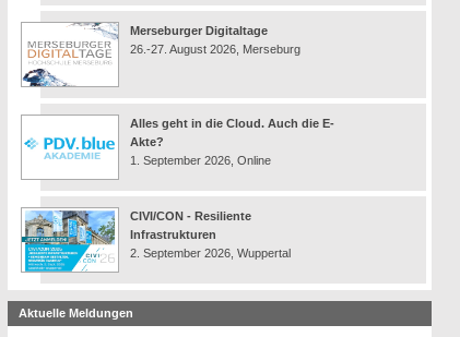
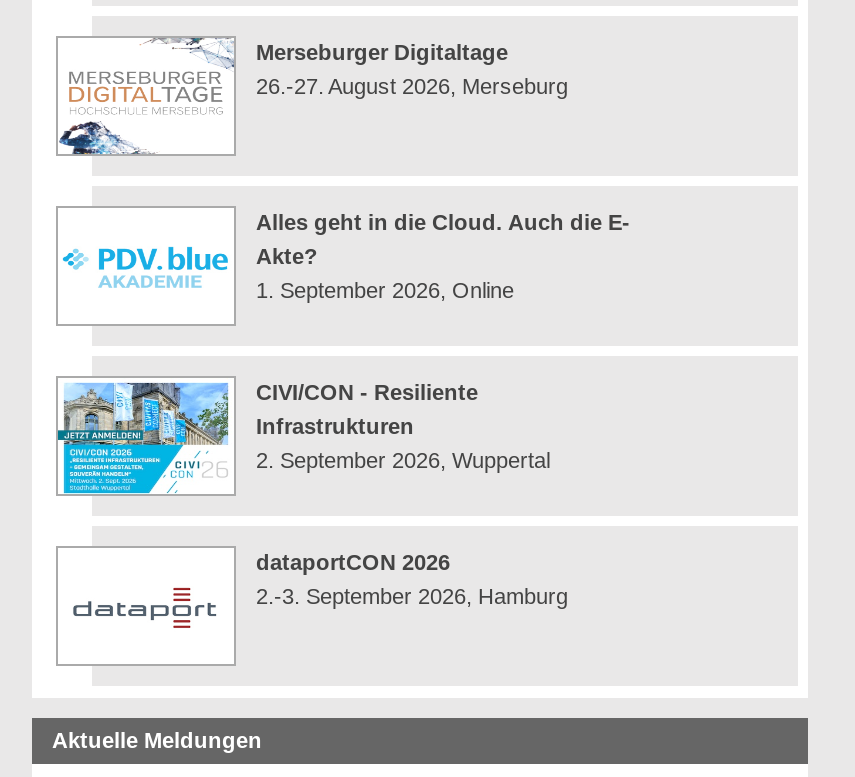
none -> [58,550,568,630] [image] | dataportCON 2026 | 2.-3. September 2026, Hamburg

